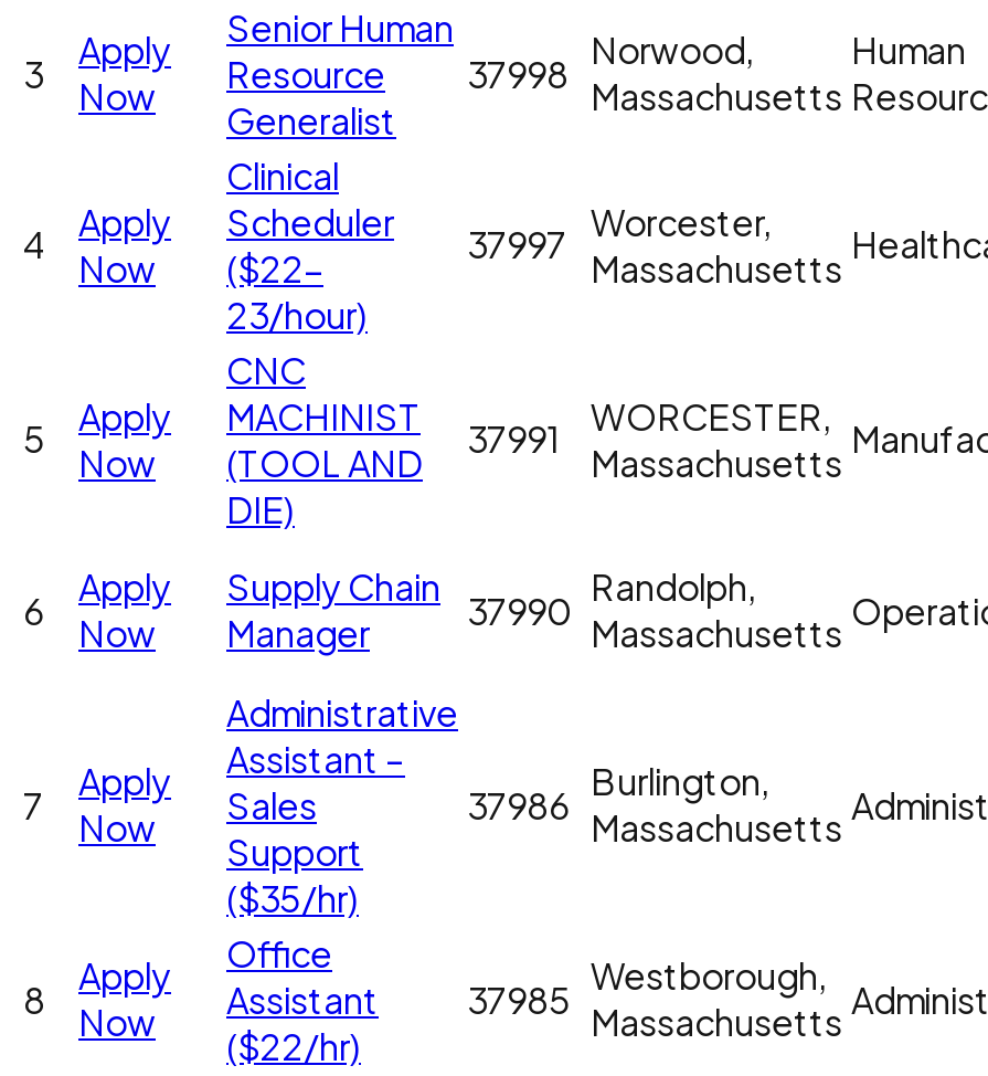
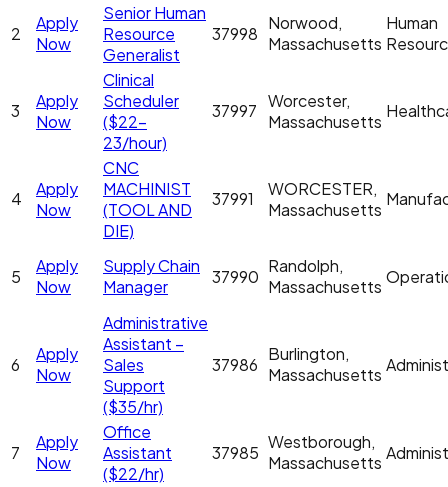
[23,52,43,98] 3 -> [11,23,21,44] 2
[23,222,47,268] 4 -> [11,100,20,121] 3
[23,416,45,463] 5 -> [11,188,22,209] 4
[23,589,370,657] 6 Now Manager -> [11,266,168,297] 5 Now Manager
[23,783,317,852] 7 Now Sales -> [11,354,144,385] 6 Now Sales
[23,977,45,1024] 8 -> [11,442,20,463] 7

